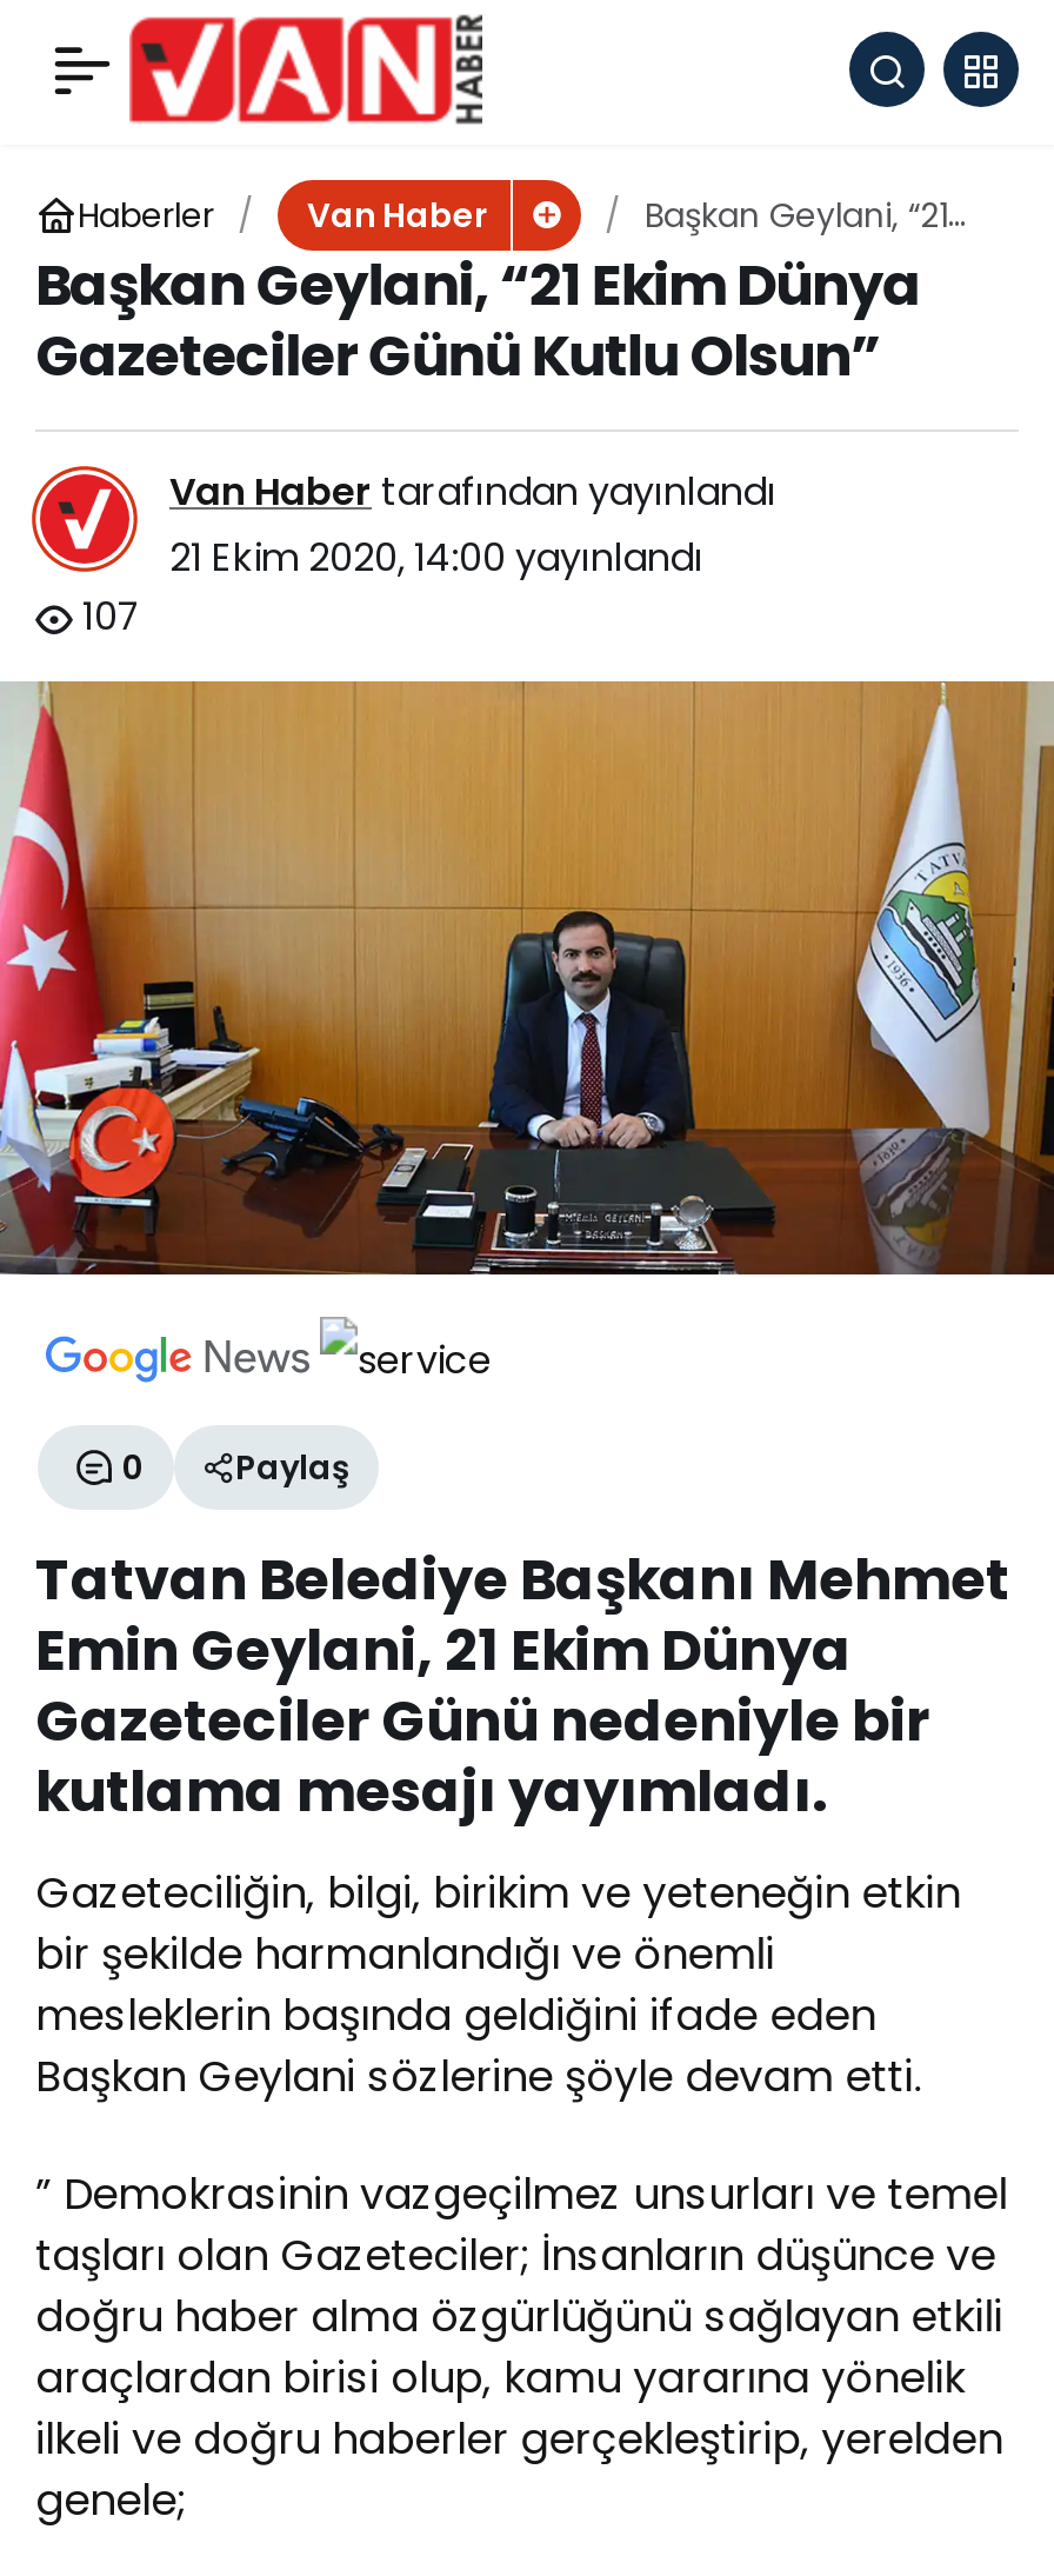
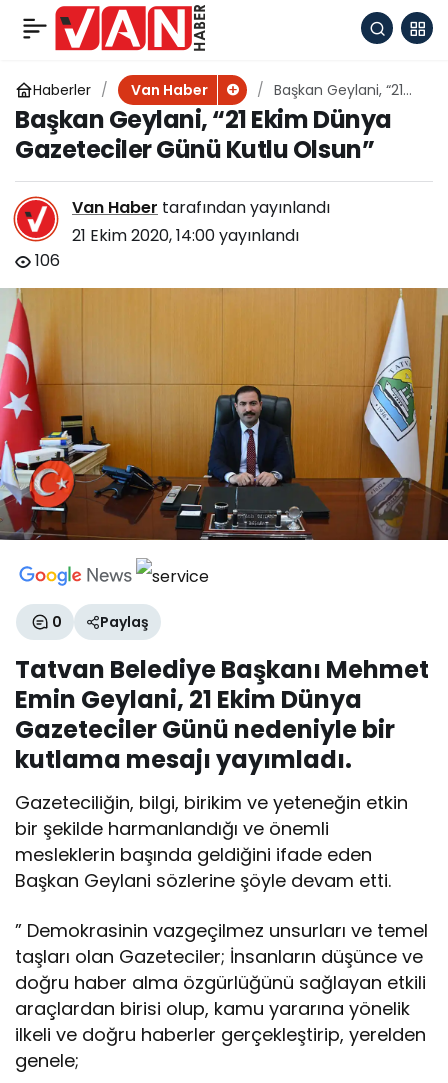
[73,590,141,644] 107 -> [31,249,60,272] 106

